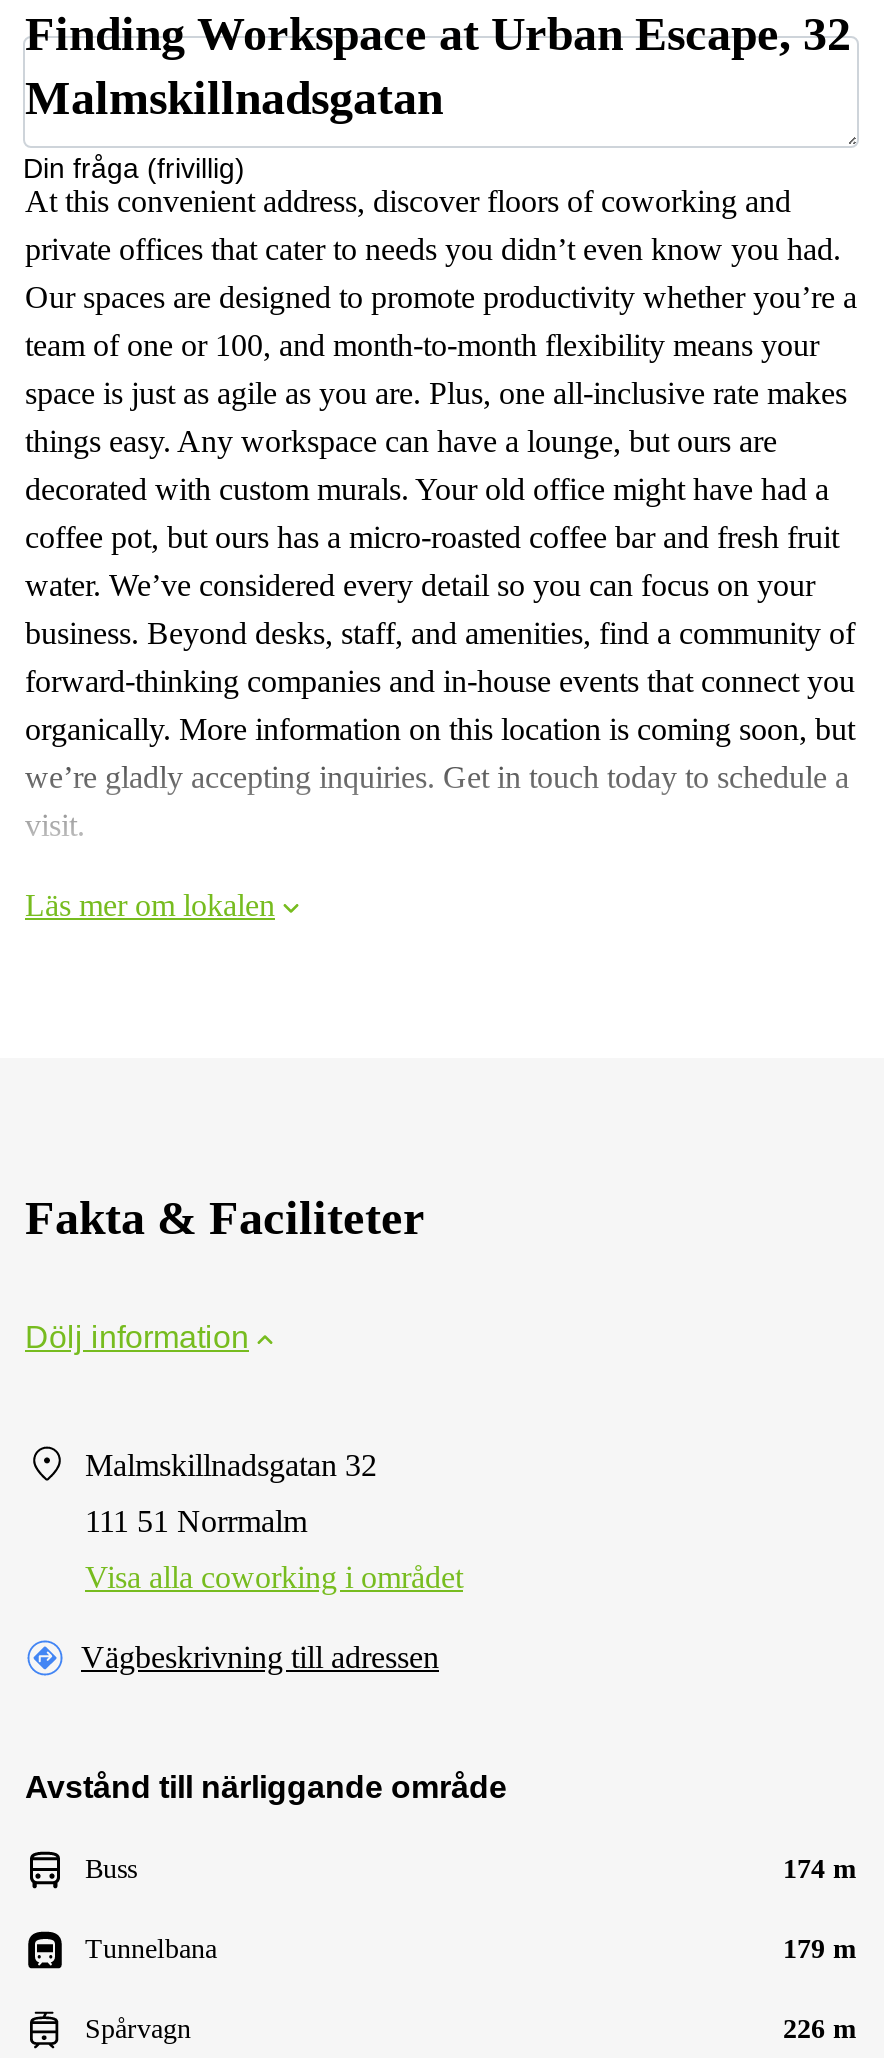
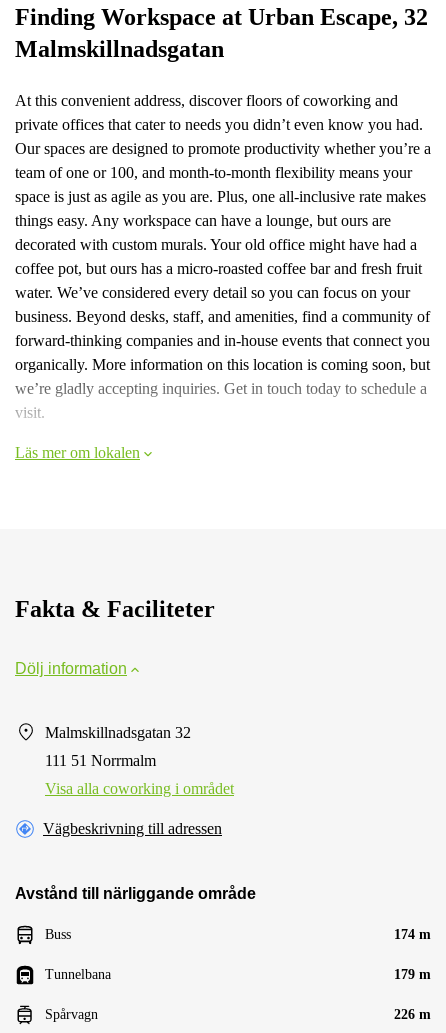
[23,152,245,184] Din fråga (frivillig) -> none

